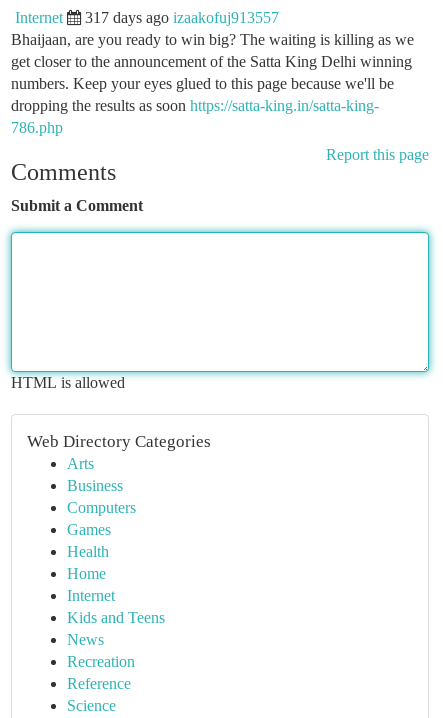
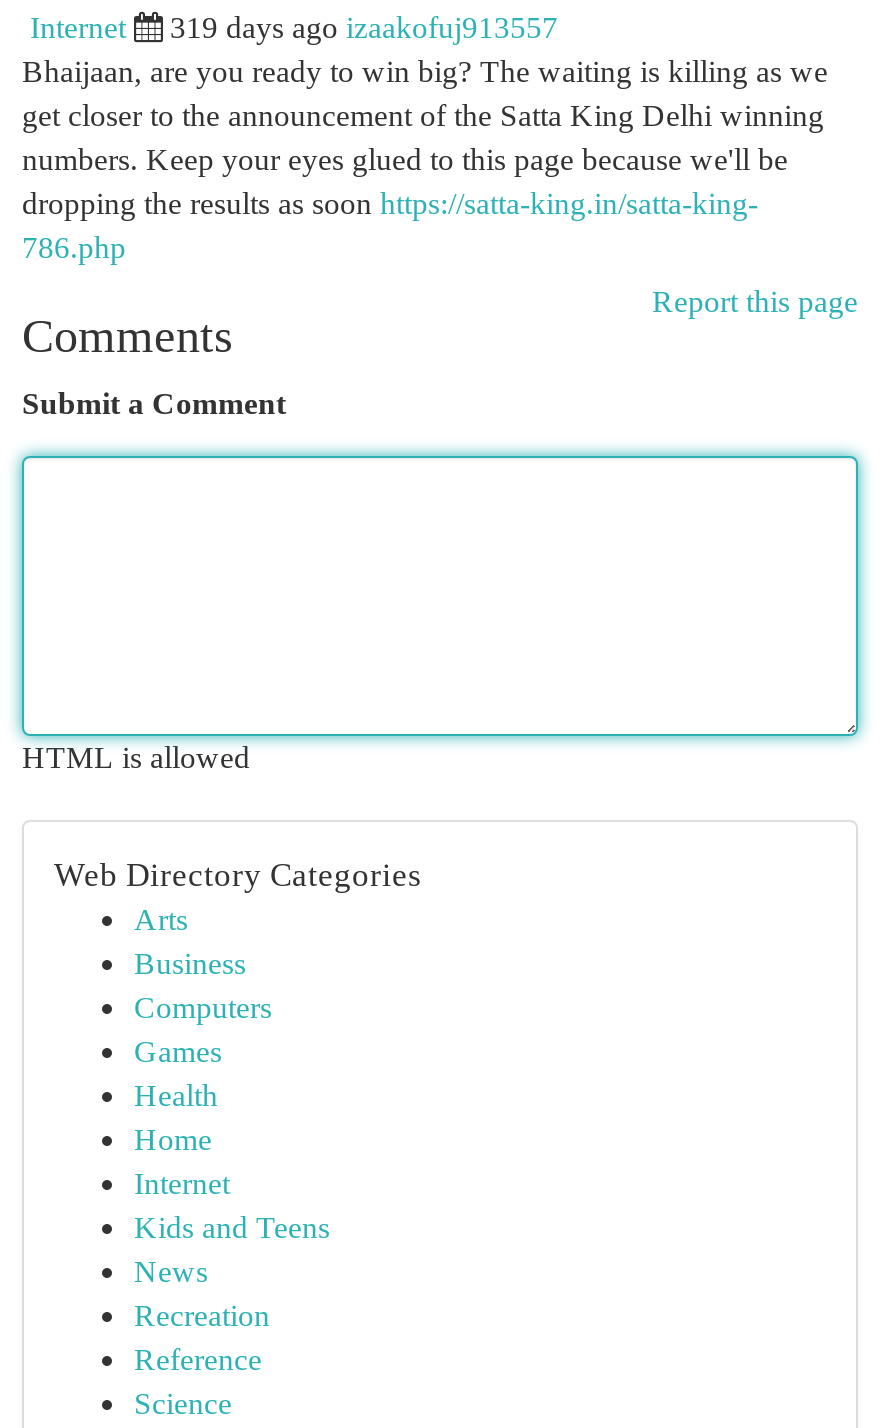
[85,9,279,26] 317 days ago izaakofuj913557 -> [170,10,558,44] 319 days ago izaakofuj913557

